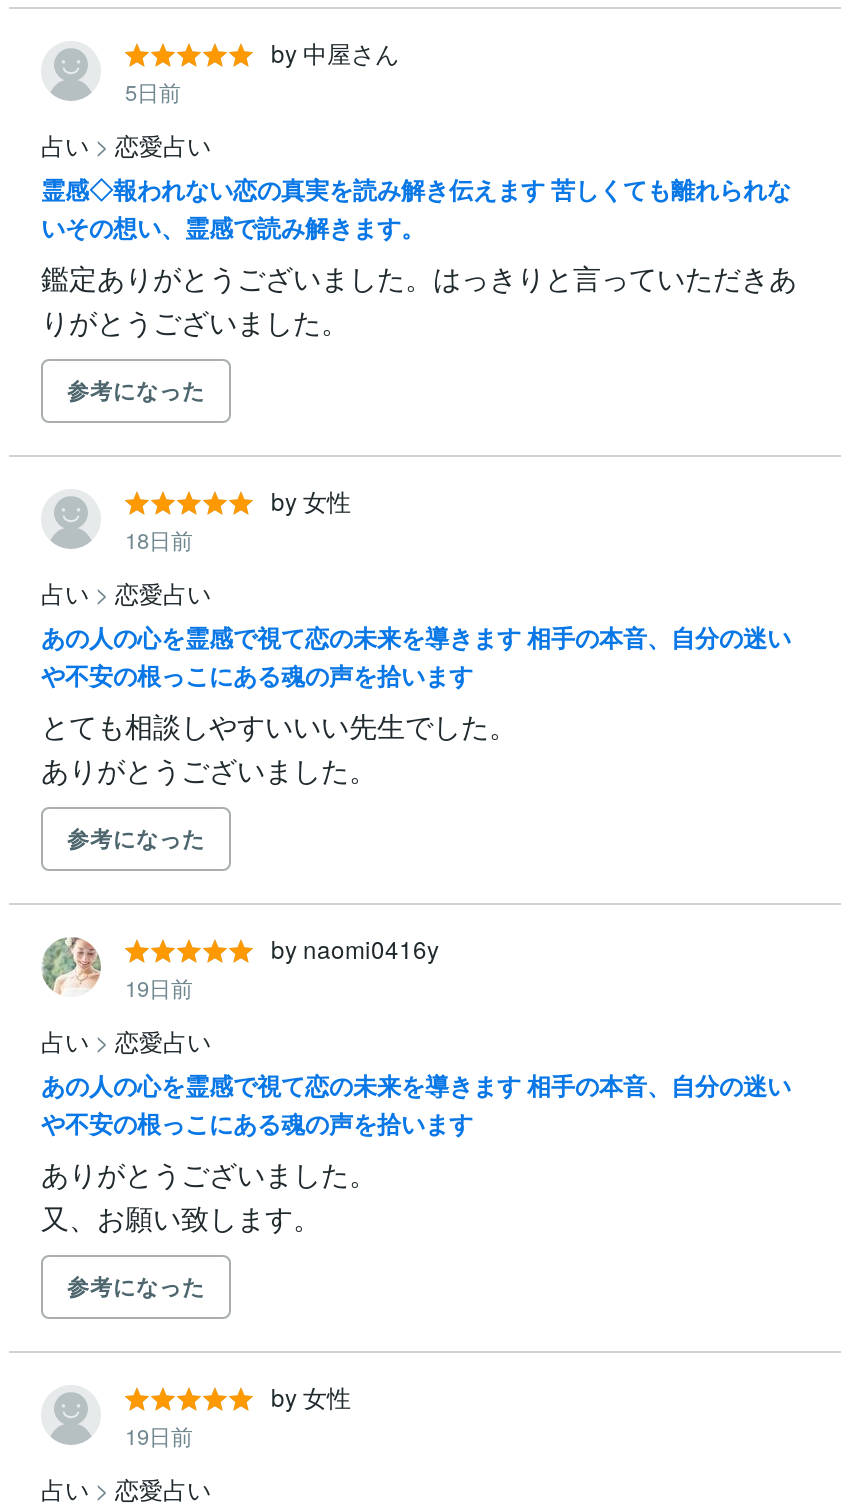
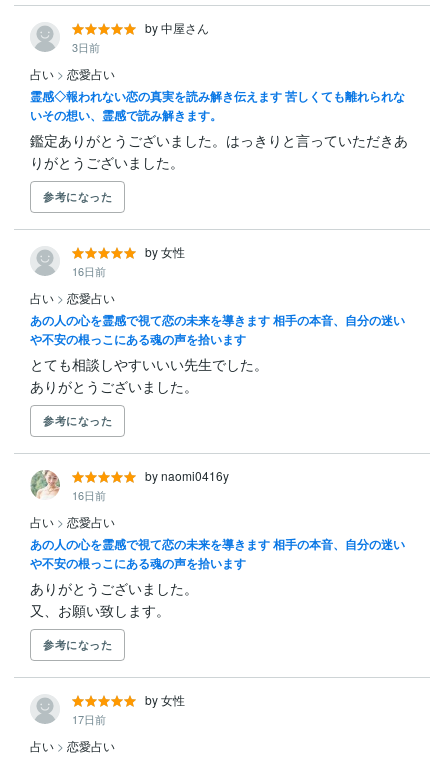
[125,74,181,106] 5日前 -> [72,39,100,55] 3日前
[125,522,193,554] 18日前 -> [72,263,106,279] 16日前
[125,970,193,1002] 19日前 -> [72,487,106,503] 16日前
[125,1418,193,1450] 19日前 -> [72,711,106,727] 17日前

